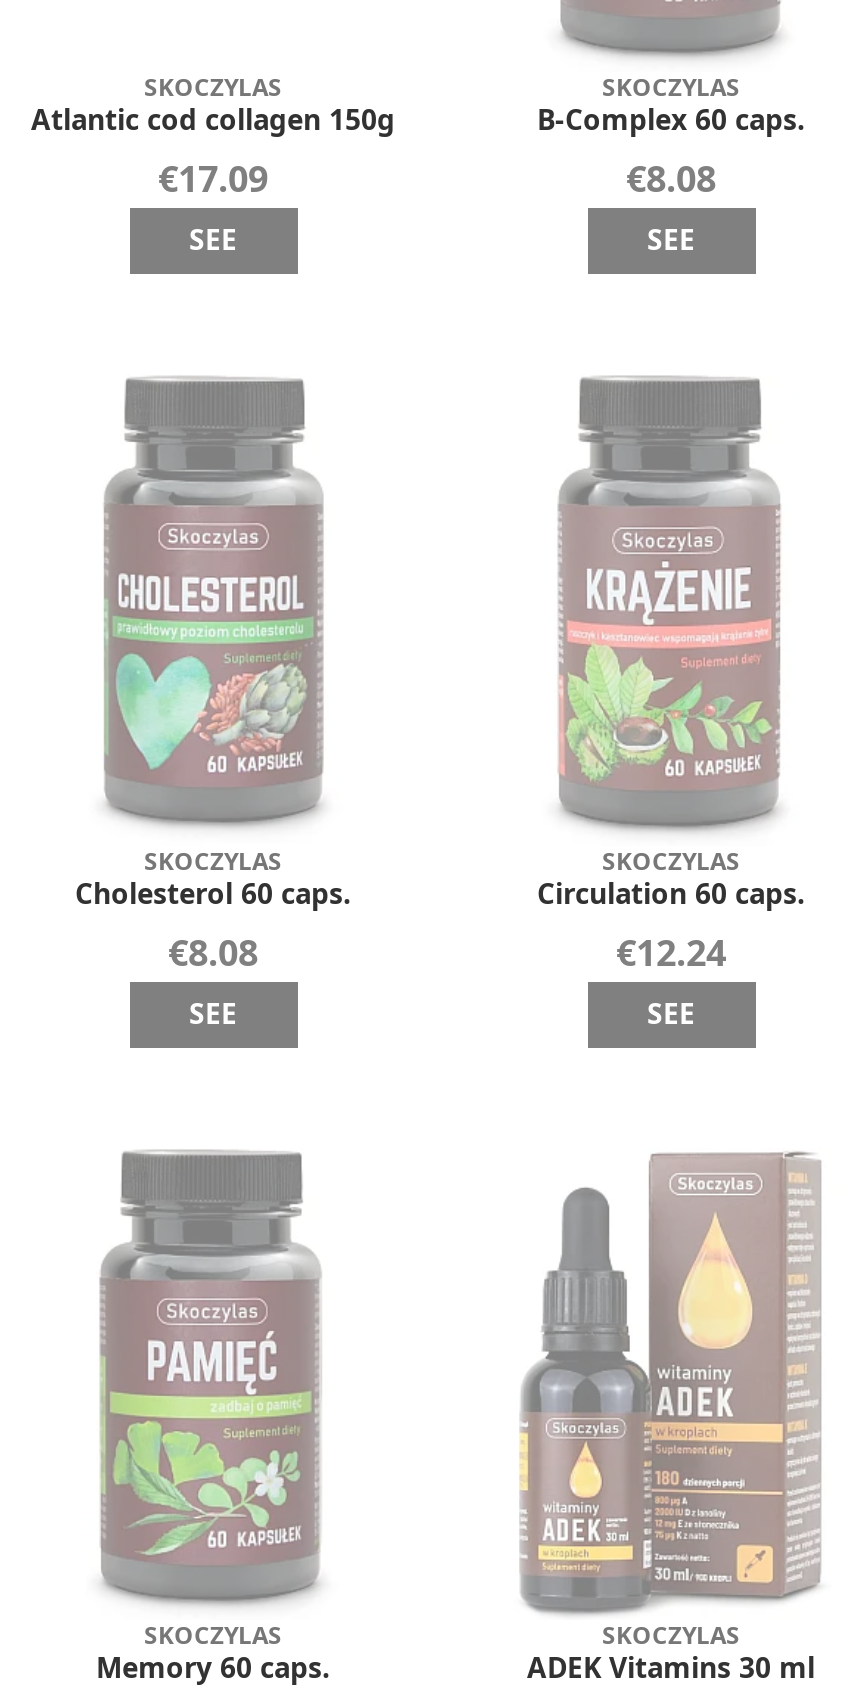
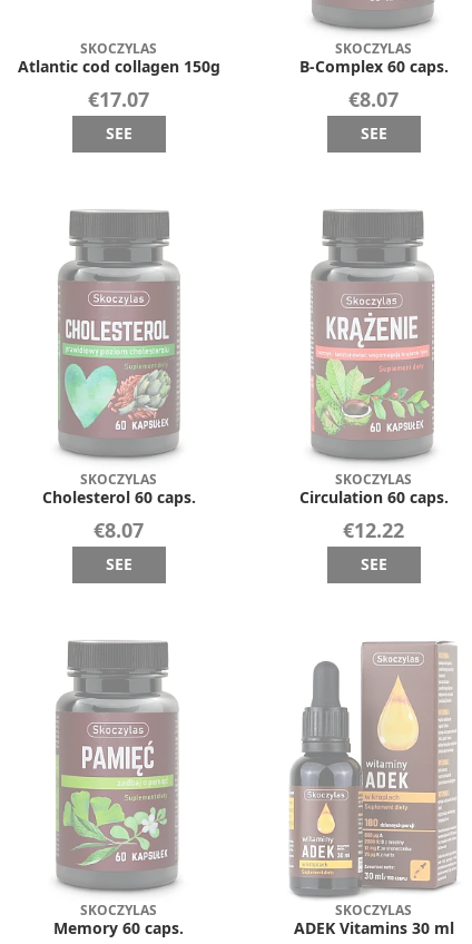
[158,161,268,197] €17.09 -> [88,90,149,110] €17.07
[626,161,716,197] €8.08 -> [348,90,399,110] €8.07
[168,934,258,970] €8.08 -> [94,520,144,540] €8.07
[616,934,726,970] €12.24 -> [343,520,404,540] €12.22

